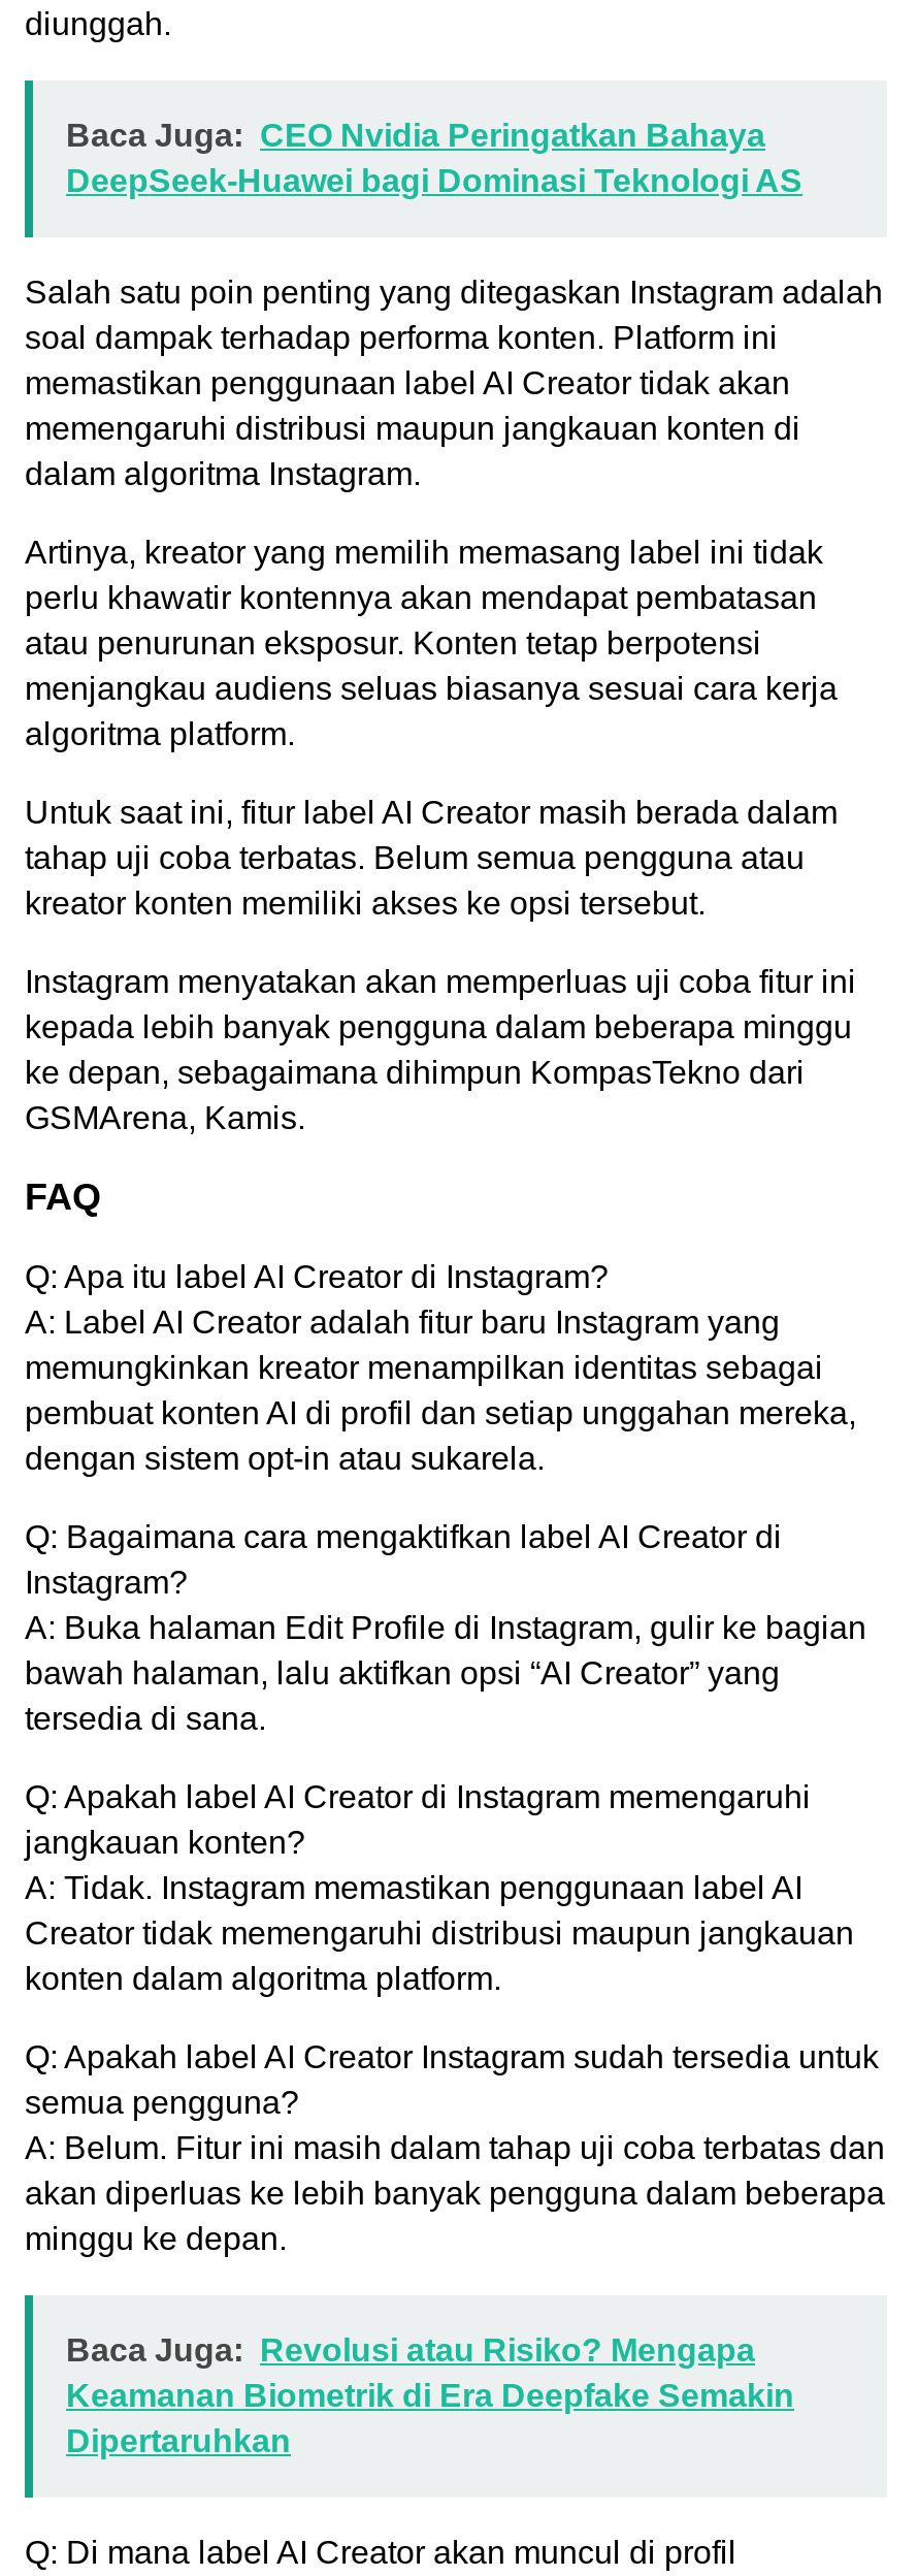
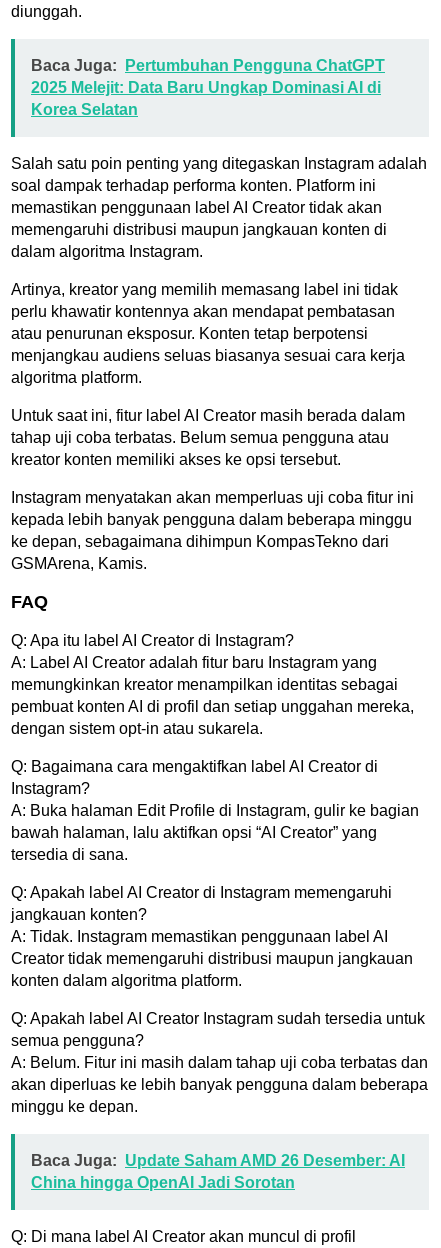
[66,118,802,199] Baca Juga: CEO Nvidia Peringatkan Bahaya | DeepSeek-Huawei bagi Dominasi Teknologi AS -> [31,57,385,118] Baca Juga: Pertumbuhan Pengguna ChatGPT | 2025 Melejit: Data Baru Ungkap Dominasi AI di | Korea Selatan
moved [25,275,885,2257] -> [11,155,428,1115]: Salah satu poin penting yang ditegaskan Instagram adalah | soal dampak terhadap performa konten. Platform ini | memastikan penggunaan label AI Creator tidak akan | ... | akan diperluas ke lebih banyak pengguna dalam beberapa | minggu ke depan.
[66,2333,794,2459] Baca Juga: Revolusi atau Risiko? Mengapa | Keamanan Biometrik di Era Deepfake Semakin | Dipertaruhkan -> [31,1152,405,1191] Baca Juga: Update Saham AMD 26 Desember: AI | China hingga OpenAI Jadi Sorotan

